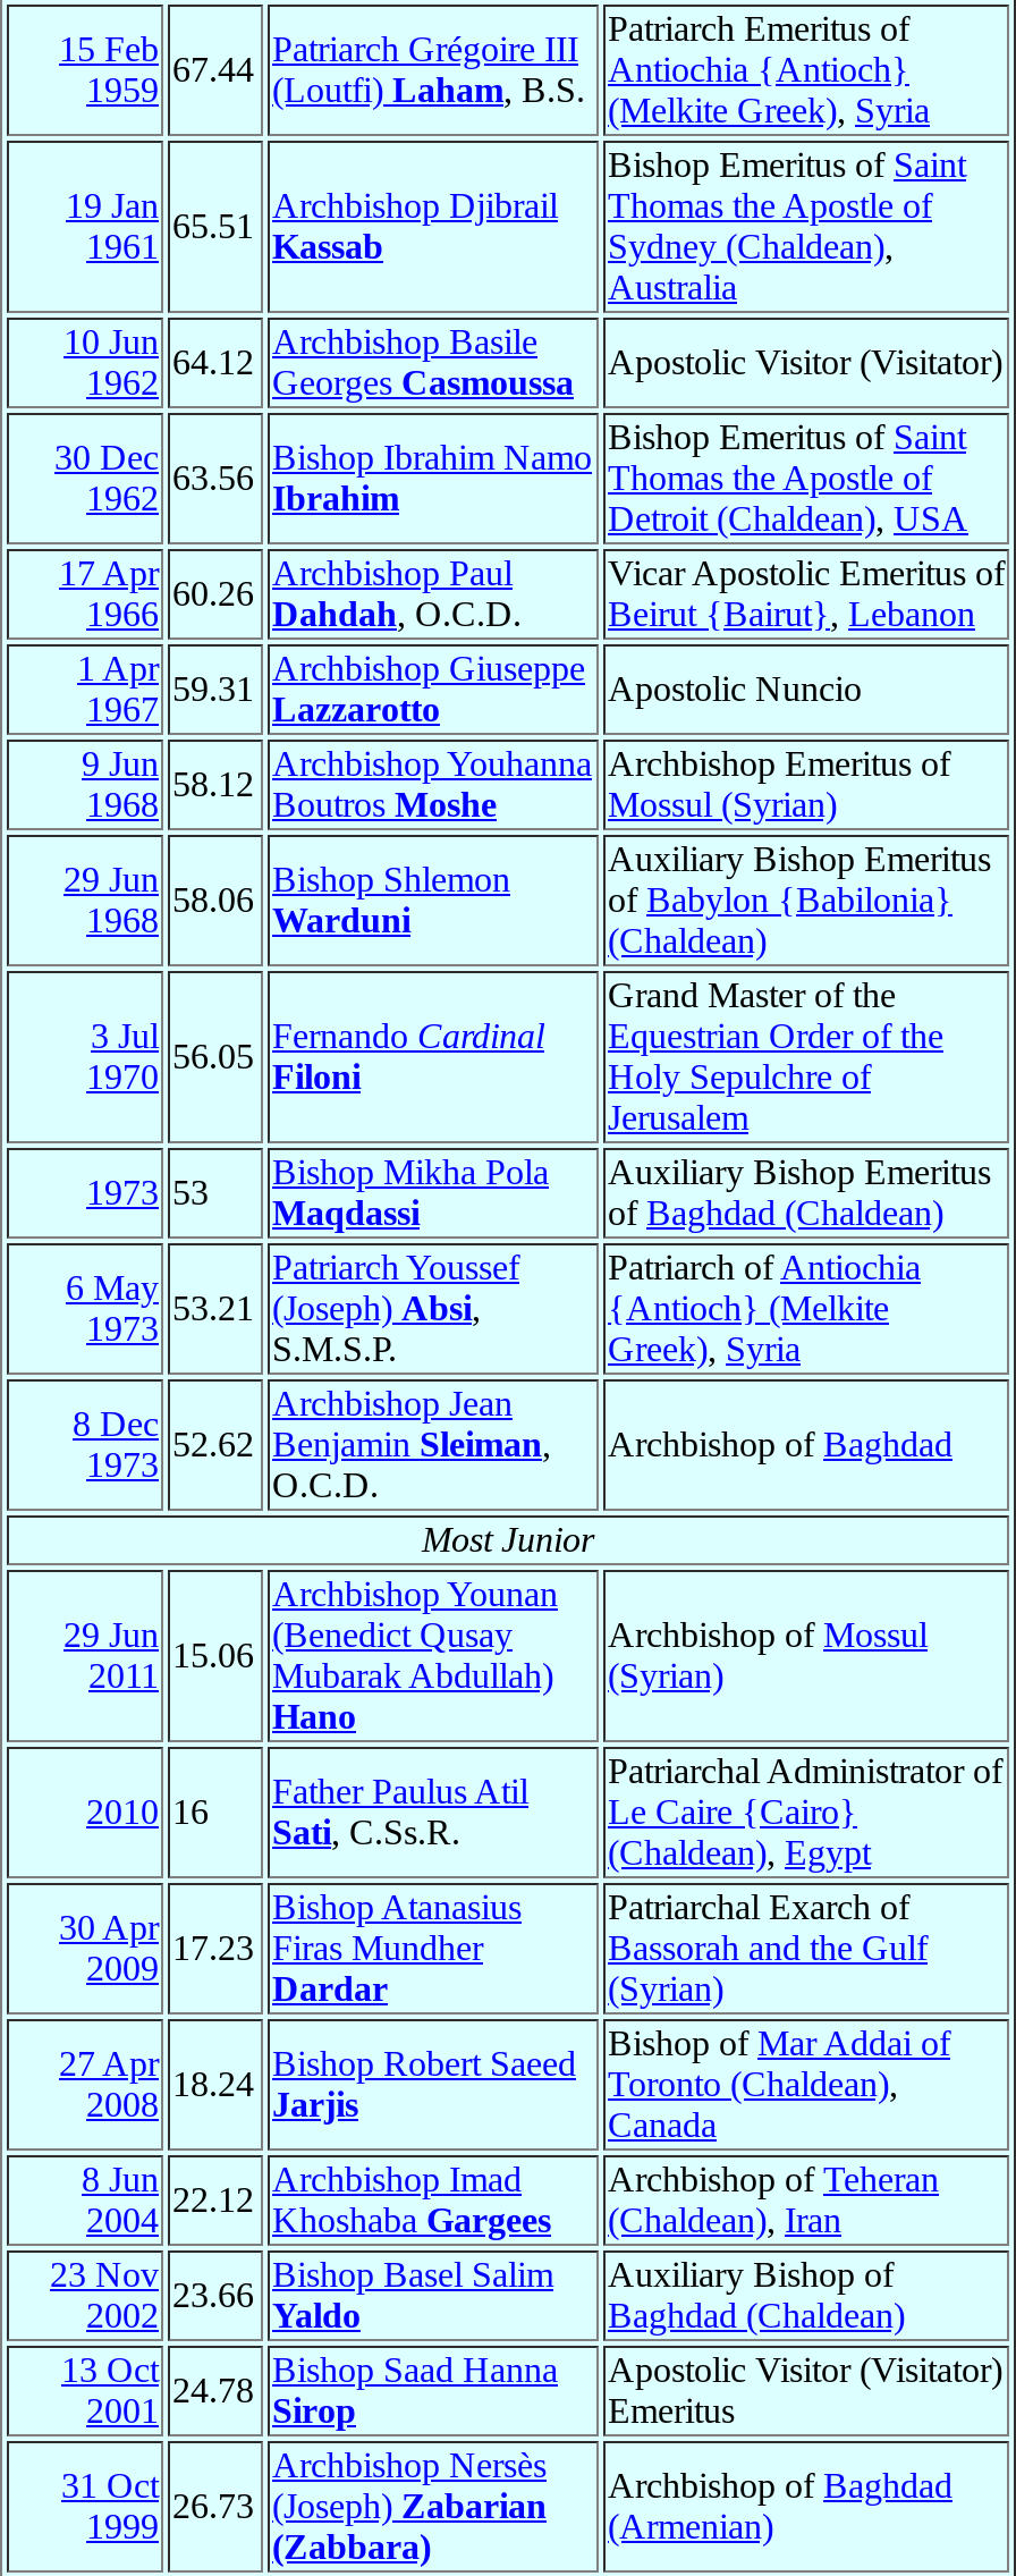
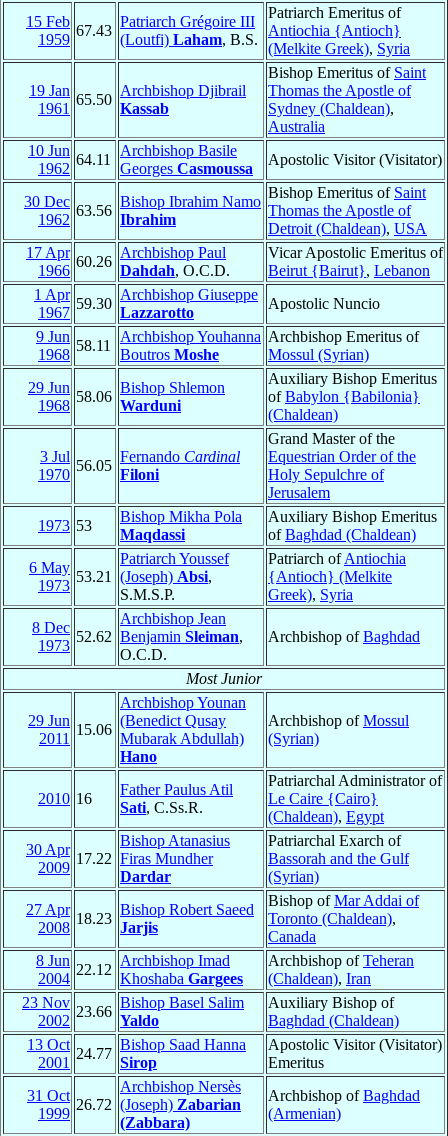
[172,51,254,89] 67.44 -> [76,22,112,39] 67.43
[172,207,254,246] 65.51 -> [76,91,112,108] 65.50
[172,343,254,382] 64.12 -> [76,151,111,168] 64.11
[172,670,254,708] 59.31 -> [76,295,112,312] 59.30
[172,765,254,804] 58.12 -> [76,337,111,354] 58.11
[172,1929,483,1968] 17.23 Firas Mundher -> [76,850,213,867] 17.22 Firas Mundher
[172,2065,254,2104] 18.24 -> [76,910,112,927] 18.23
[172,2371,254,2410] 24.78 -> [76,1045,112,1062] 24.77
[172,2487,547,2526] 26.73 (Joseph) Zabarian -> [76,1096,241,1113] 26.72 (Joseph) Zabarian

